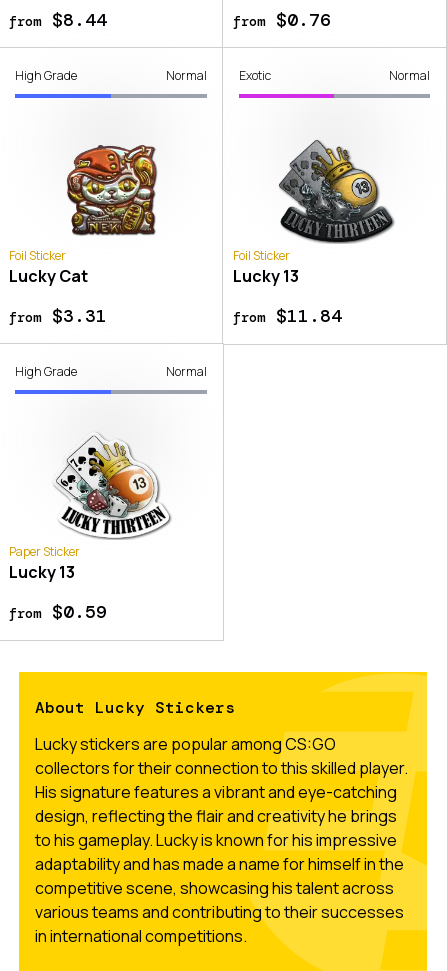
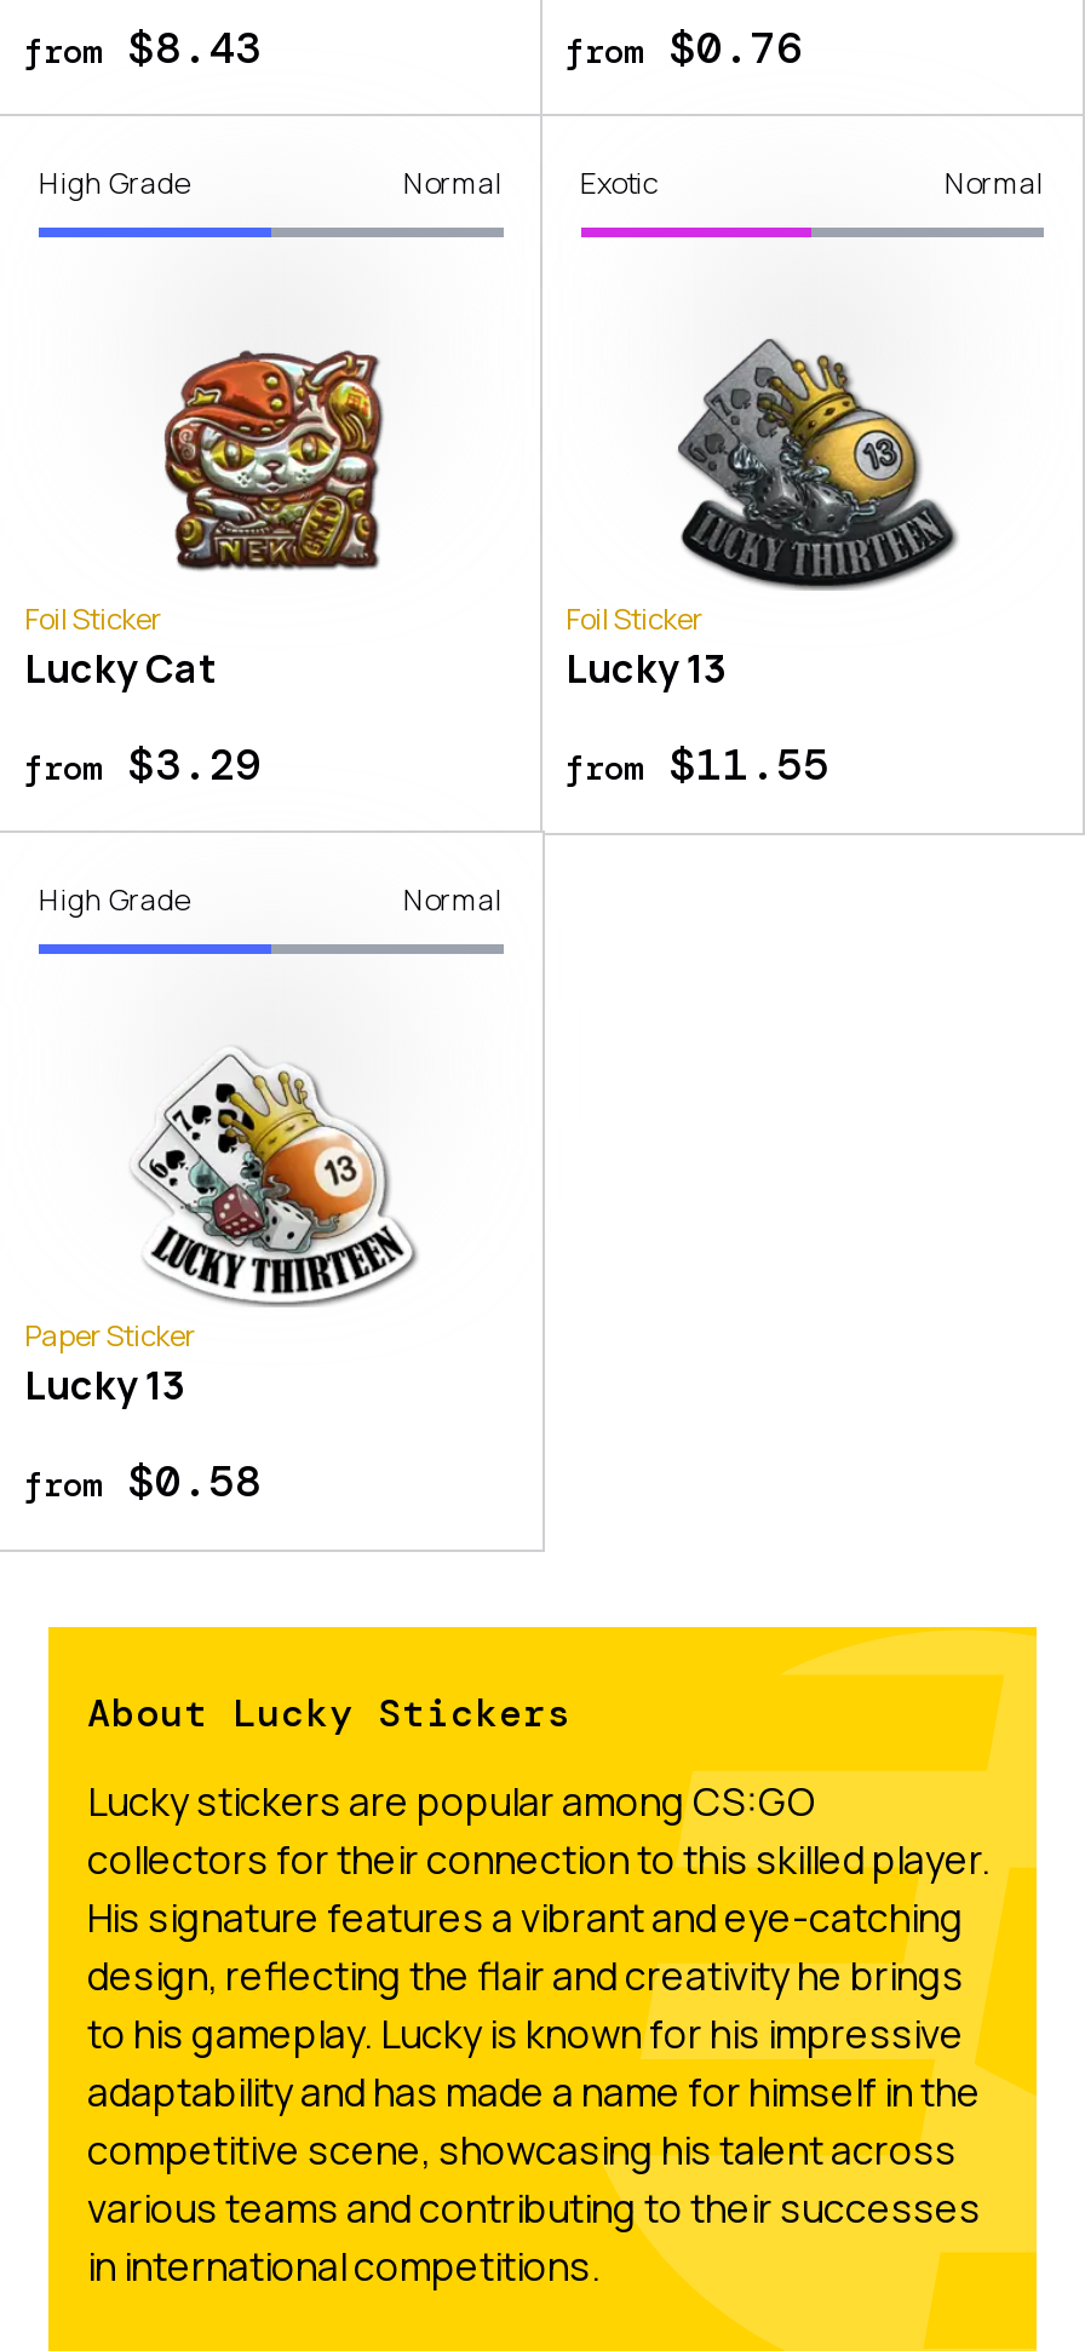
[9,8,107,32] from $8.44 -> [24,21,262,79] from $8.43
[9,304,107,328] from $3.31 -> [24,737,262,795] from $3.29
[232,304,341,328] from $11.84 -> [566,737,829,795] from $11.55
[9,600,107,624] from $0.59 -> [24,1453,262,1511] from $0.58

